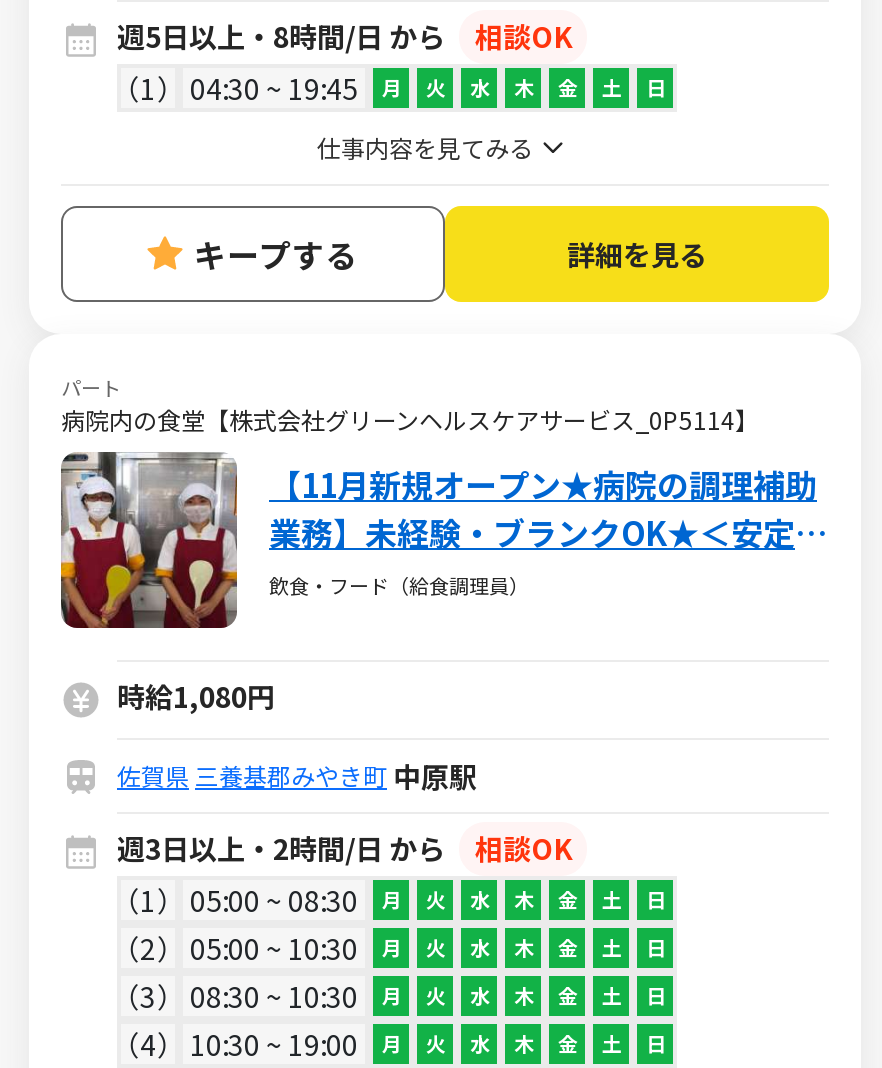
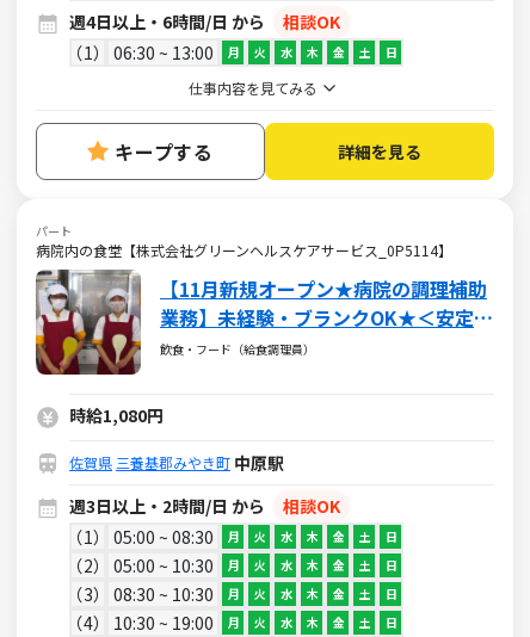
[117,16,445,56] 週5日以上・8時間/日 から -> [69,10,265,33] 週4日以上・6時間/日 から
[190,67,358,107] 04:30 ~ 19:45 -> [113,40,213,64] 06:30 ~ 13:00

